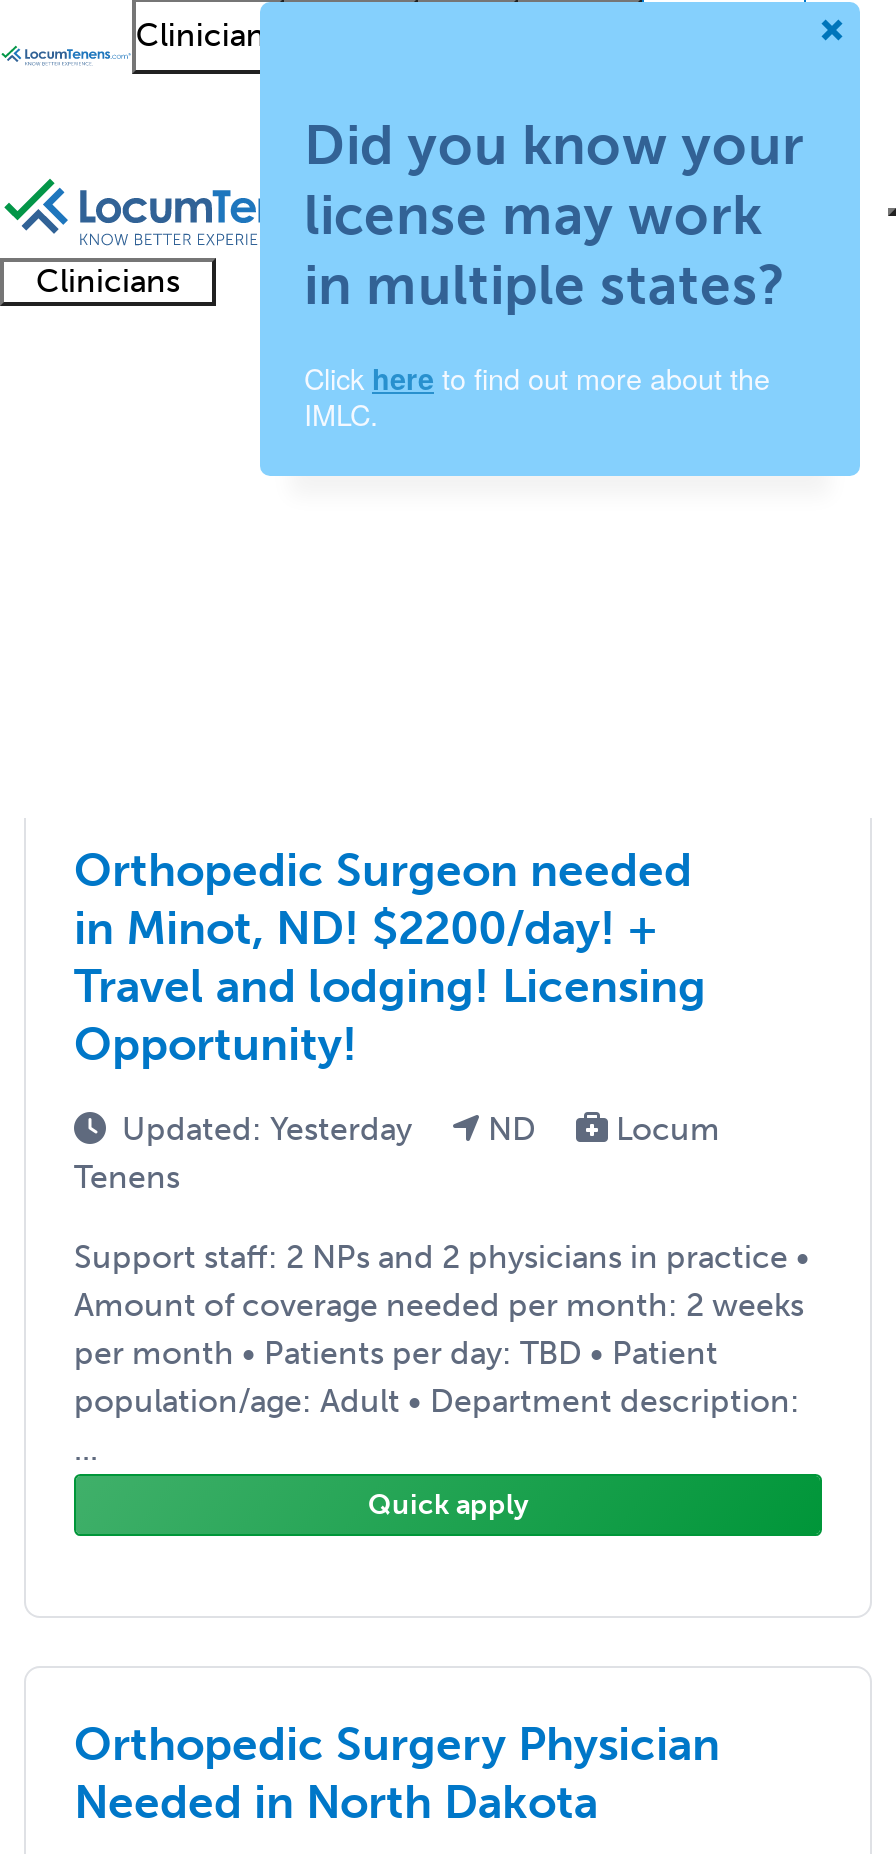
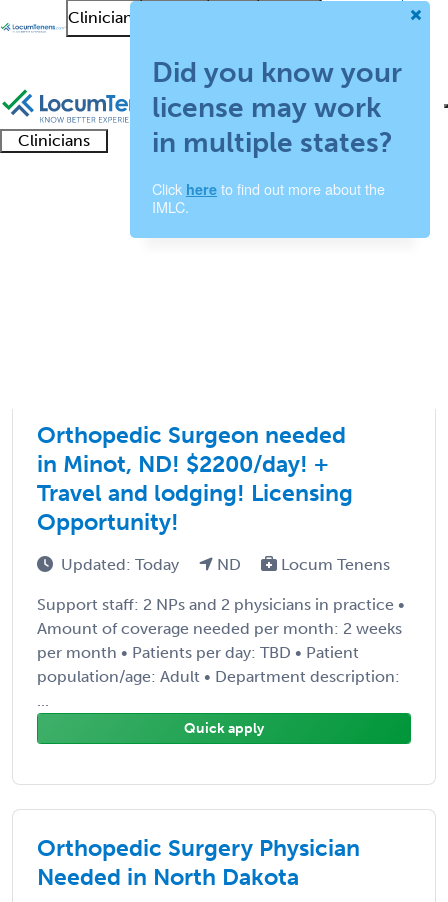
[122,1110,420,1148] Updated: Yesterday -> [61,555,183,574] Updated: Today

